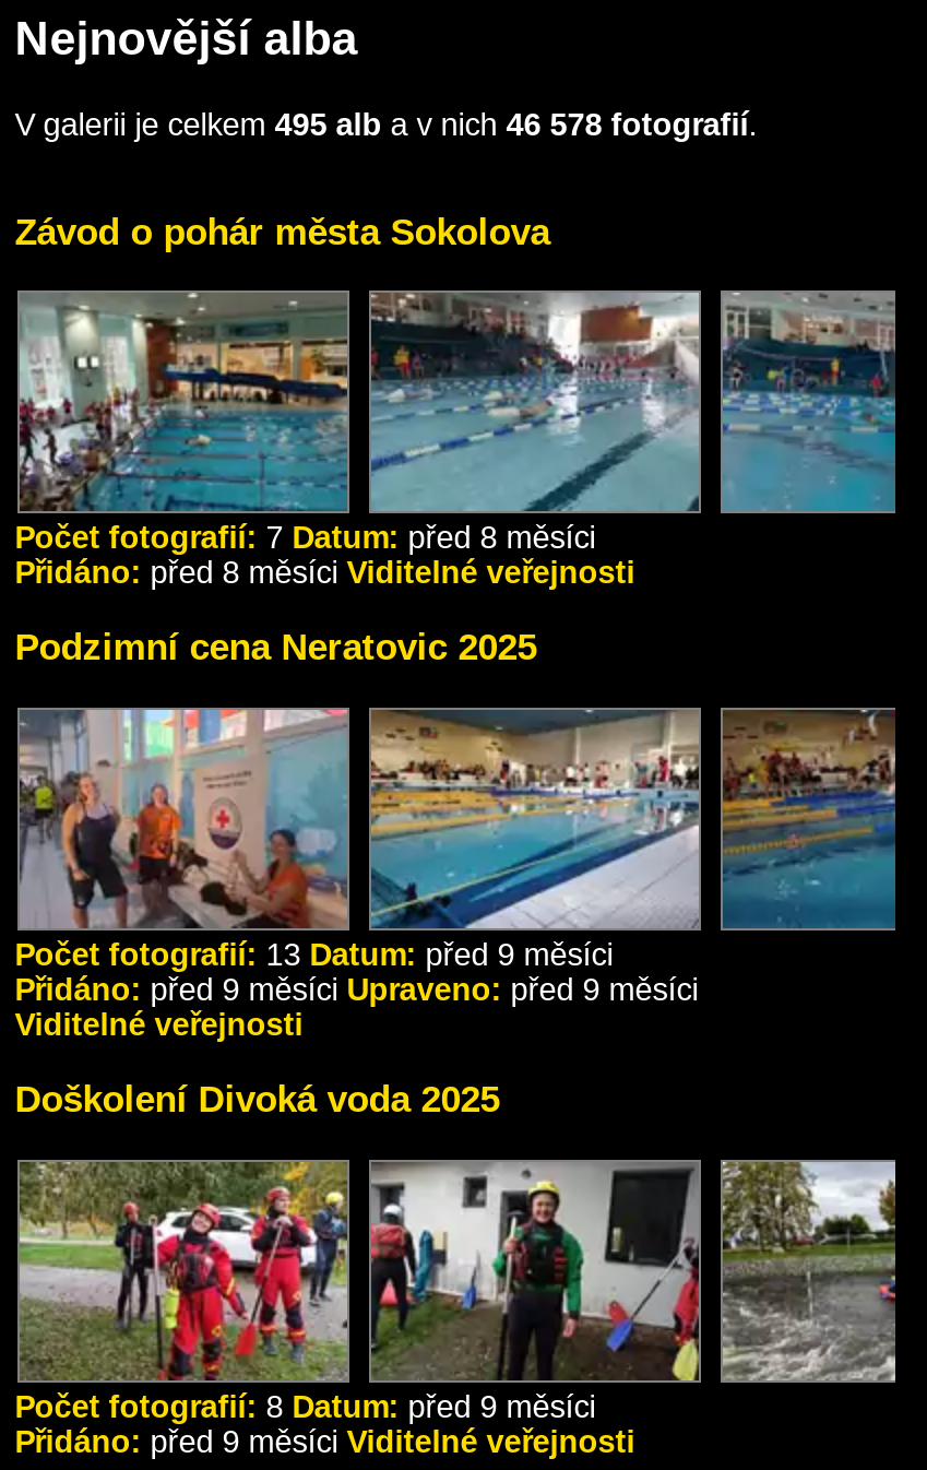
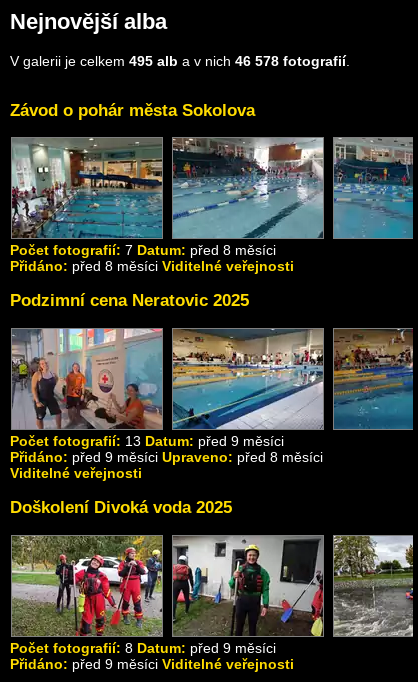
[15,972,698,1007] Přidáno: před 9 měsíci Upraveno: před 9 měsíci -> [10,449,323,465] Přidáno: před 9 měsíci Upraveno: před 8 měsíci

